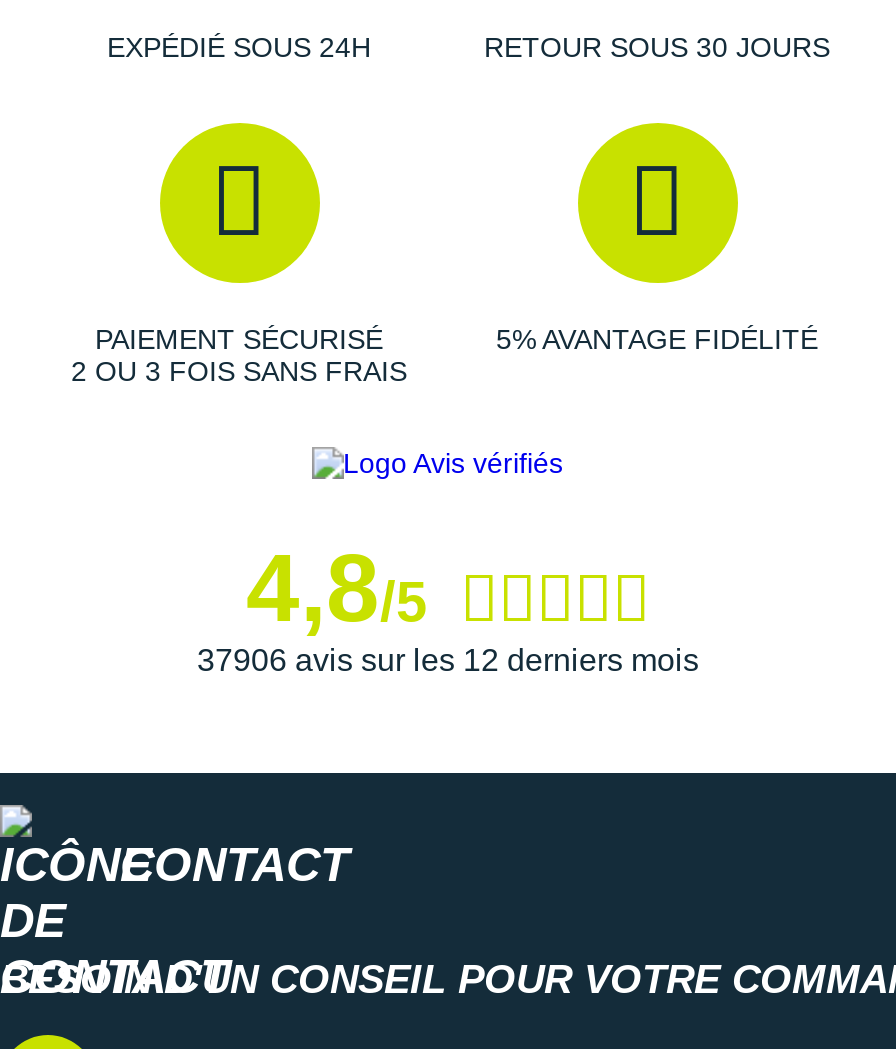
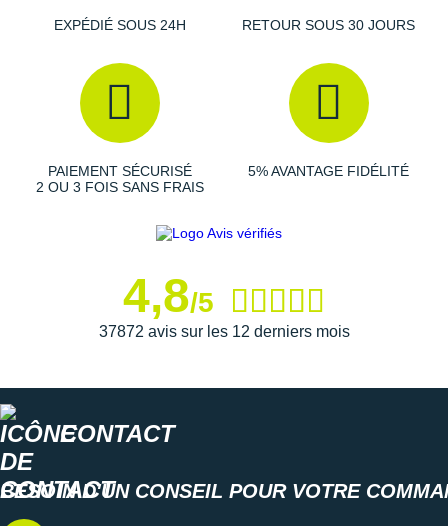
[197,644,699,678] 37906 avis sur les 12 derniers mois -> [98,323,349,340] 37872 avis sur les 12 derniers mois

